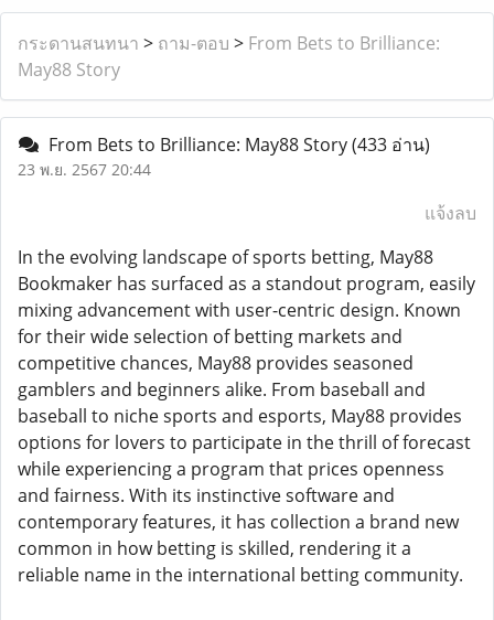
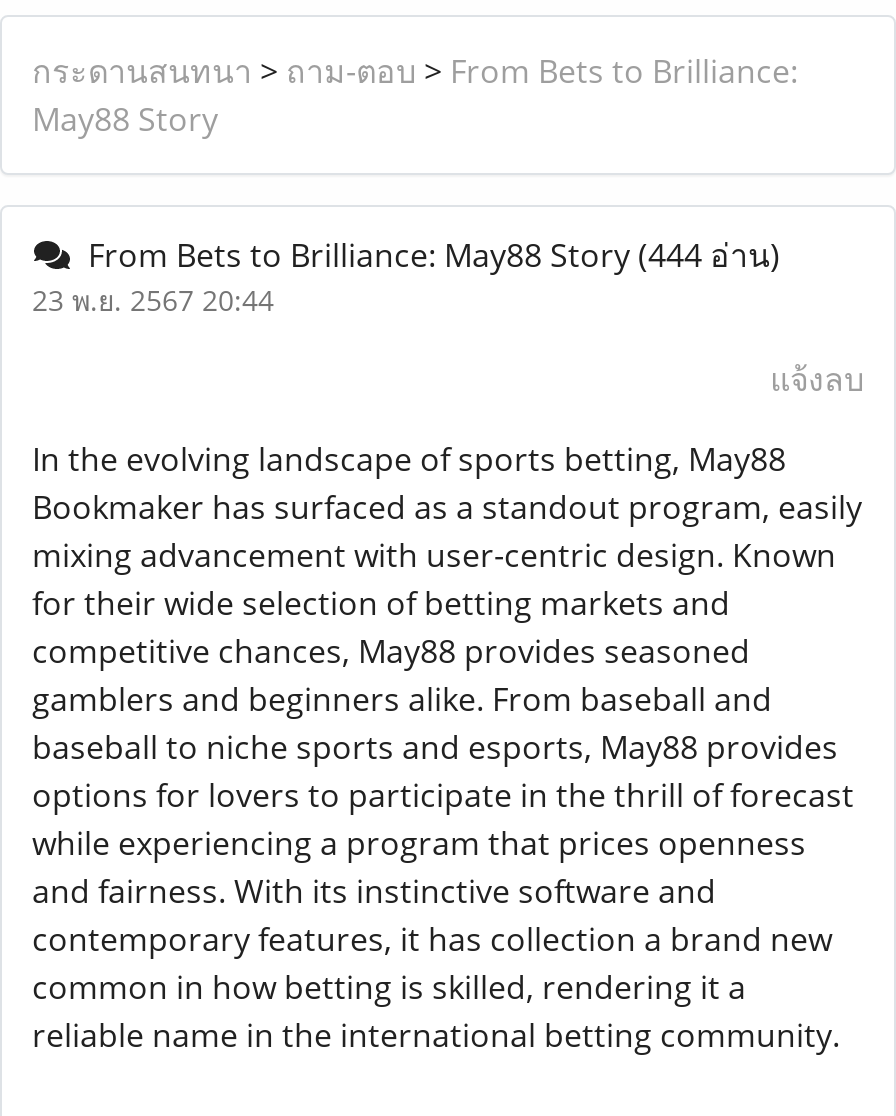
[40,132,430,157] From Bets to Brilliance: May88 Story (433 อ่าน) -> [72,233,780,277] From Bets to Brilliance: May88 Story (444 อ่าน)

